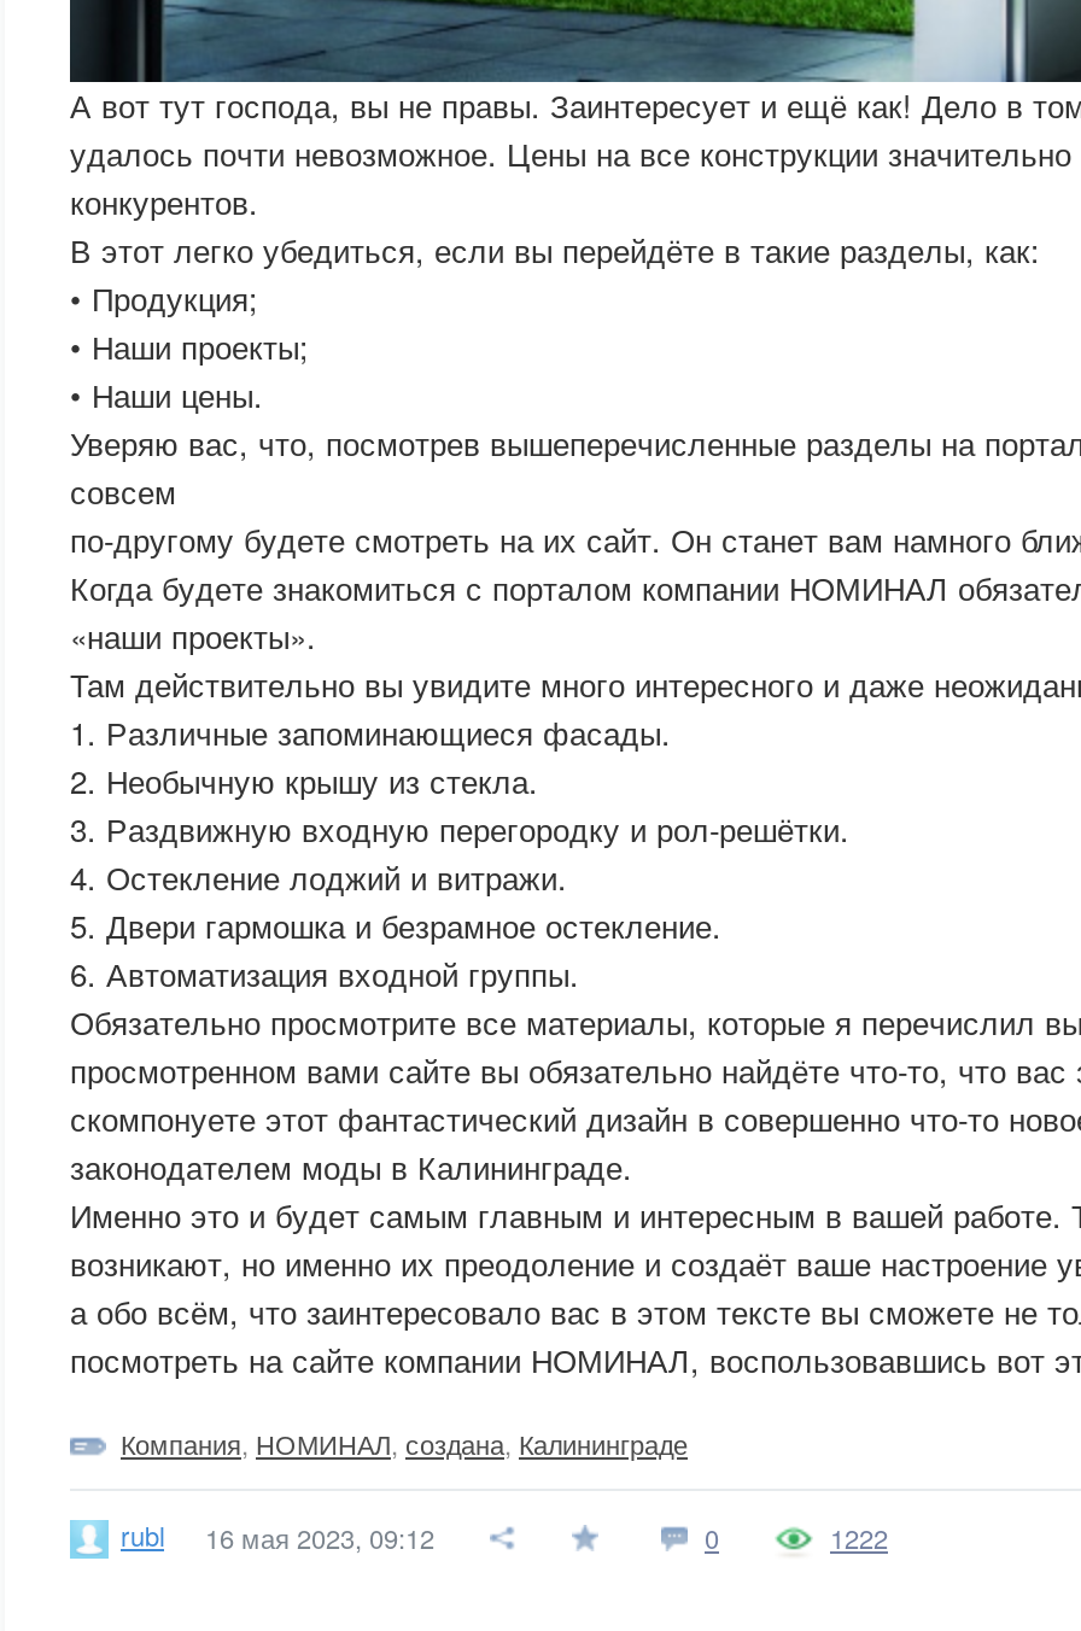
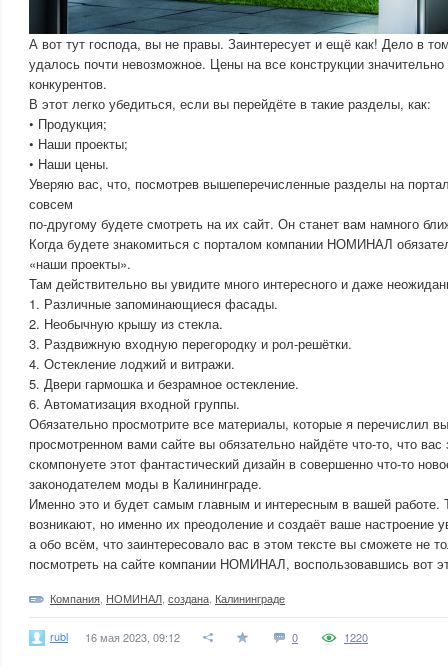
[830,1518,888,1556] 1222 -> [344,629,368,645] 1220

